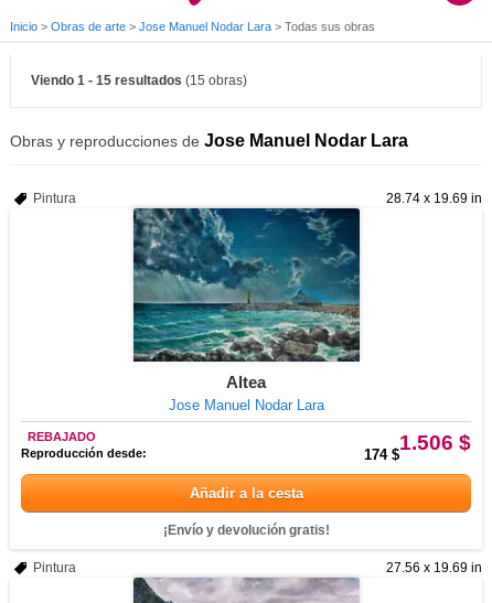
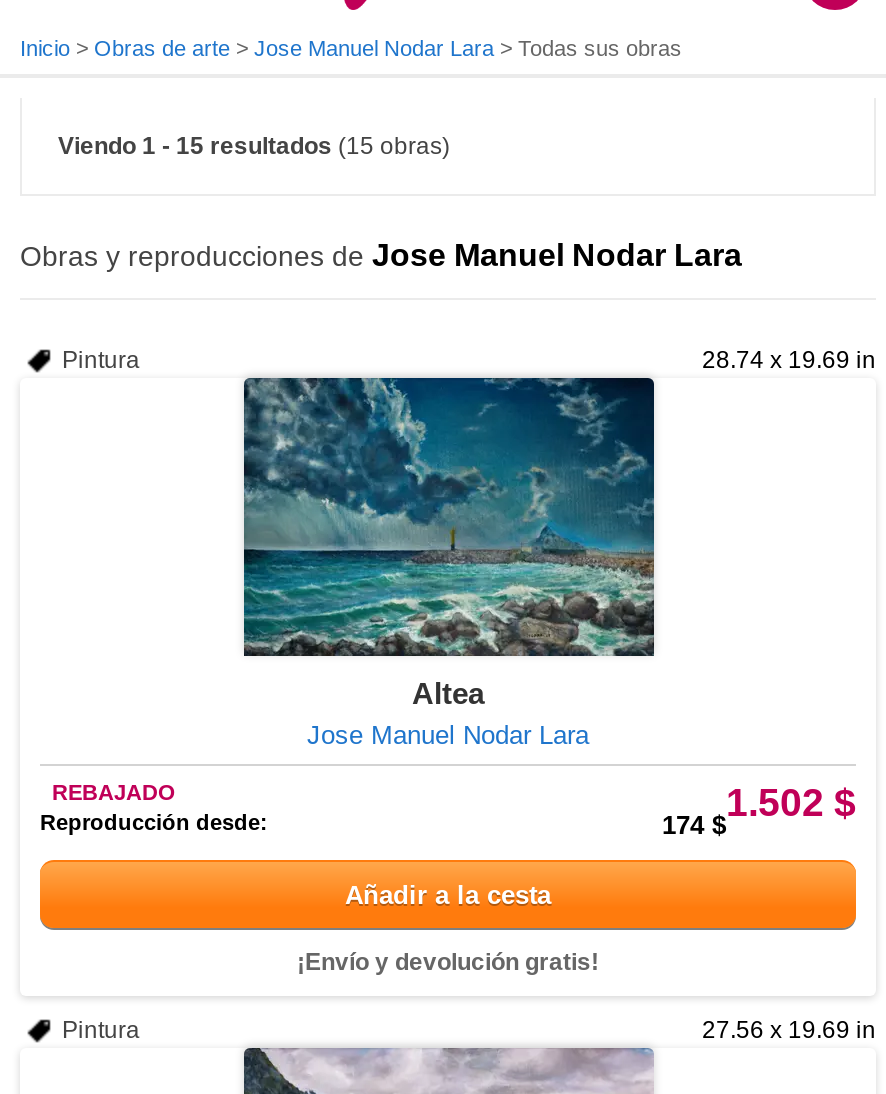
[399,430,471,454] 1.506 $ -> [726,780,856,824] 1.502 $

